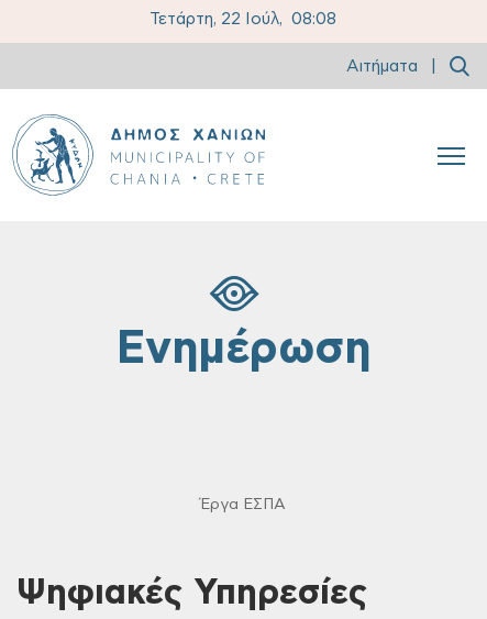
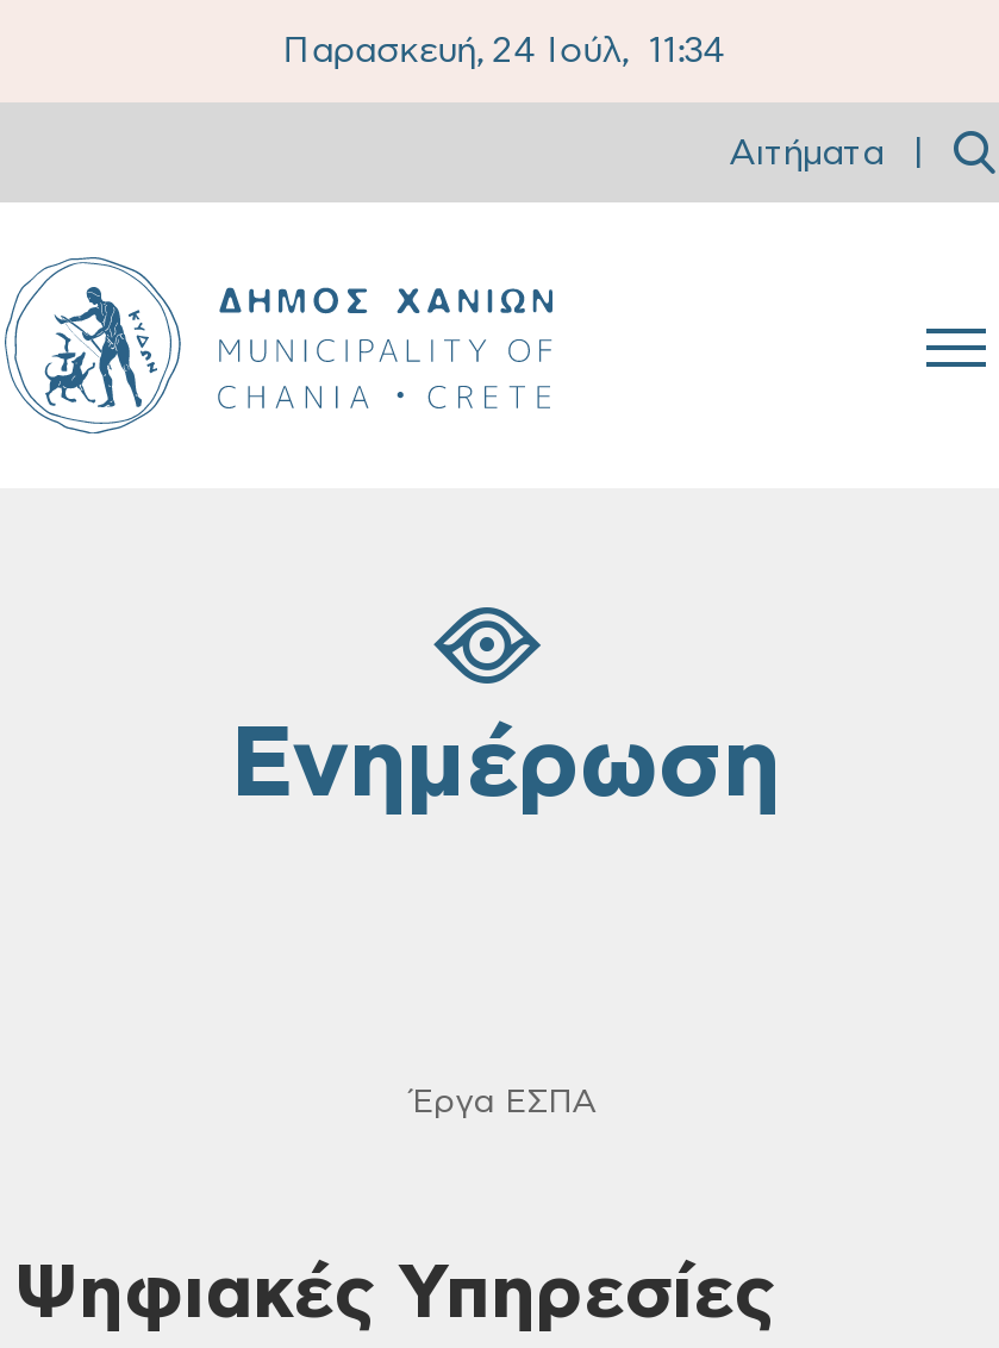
[149,11,337,27] Τετάρτη, 22 Ιούλ, 08:08 -> [283,33,727,69] Παρασκευή, 24 Ιούλ, 11:34

